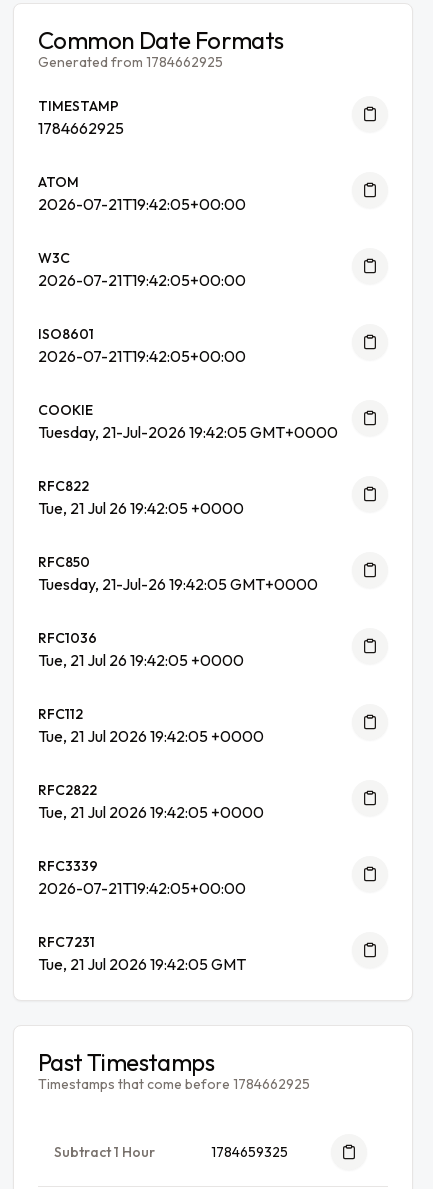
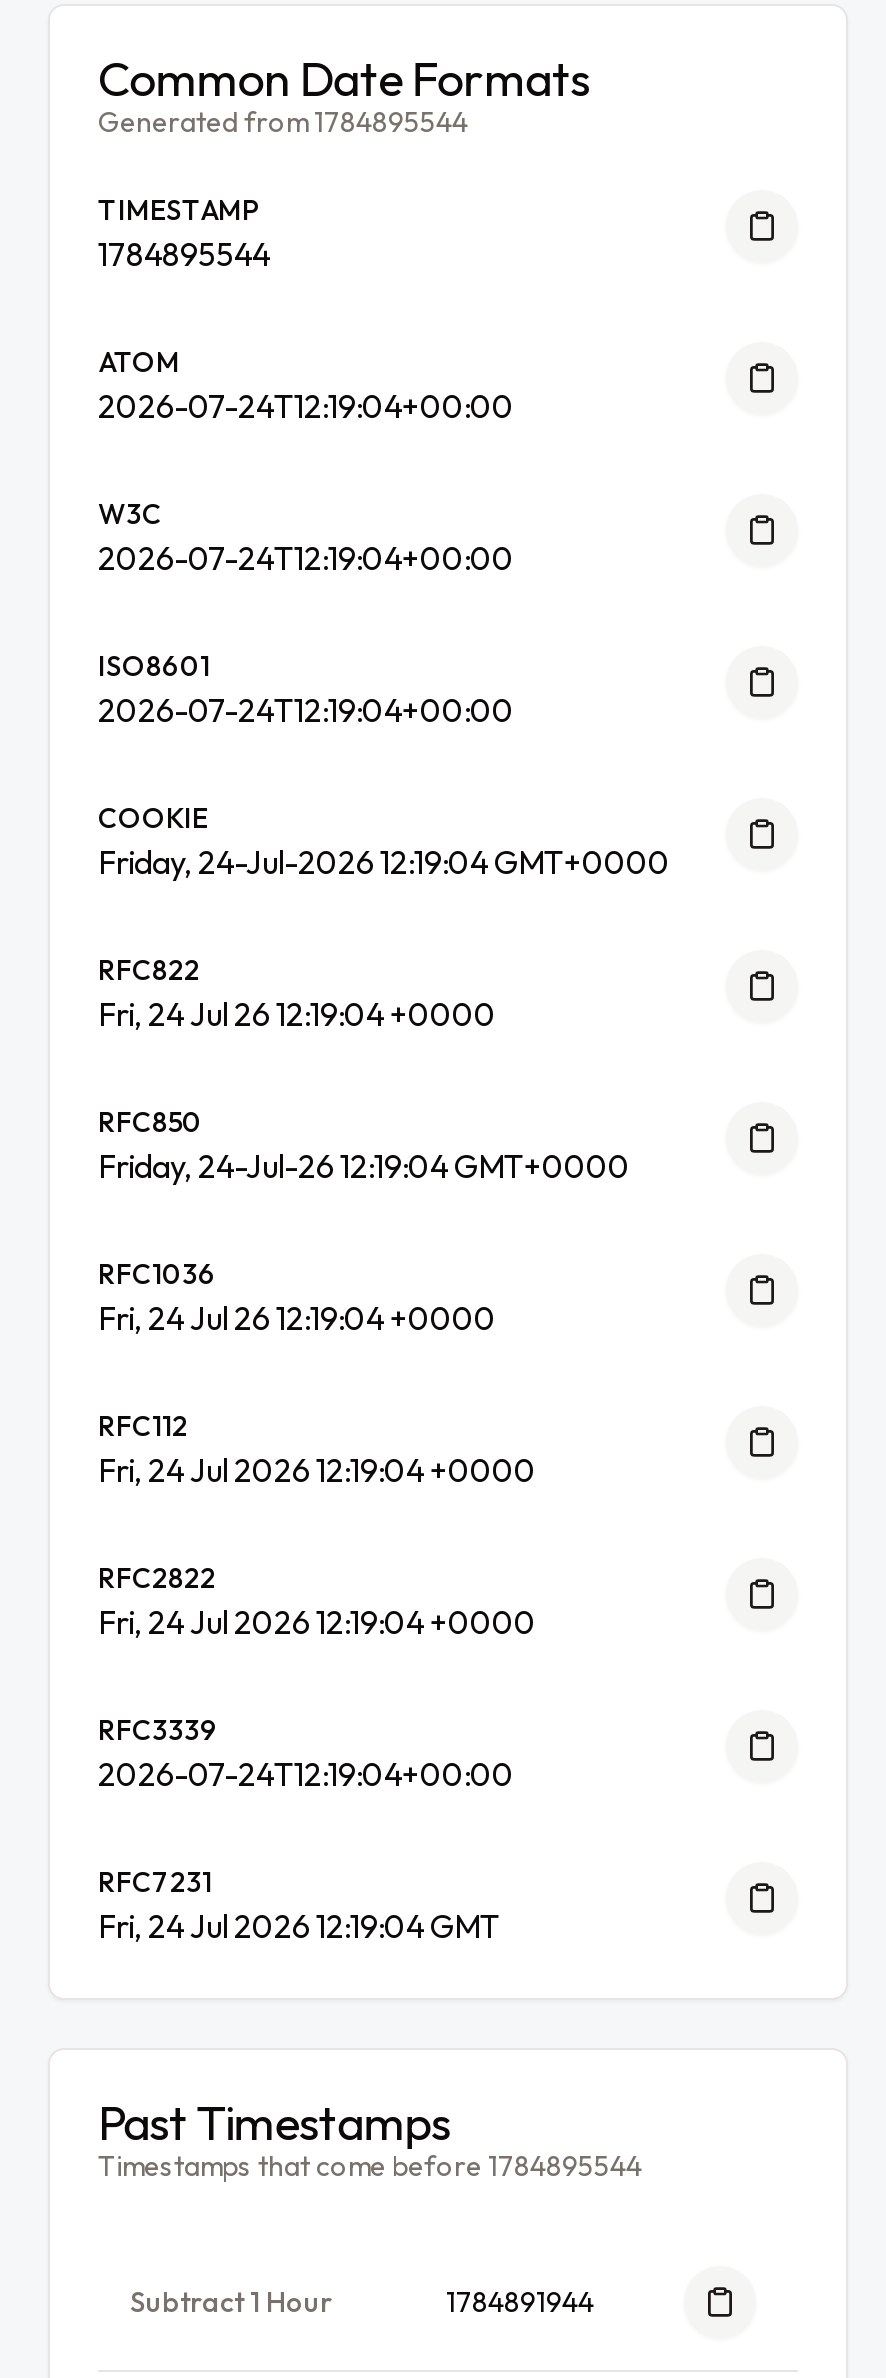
[38,53,223,71] Generated from 1784662925 -> [98,104,468,140] Generated from 1784895544
[38,118,124,138] 1784662925 -> [98,234,270,274] 1784895544
[38,194,246,214] 2026-07-21T19:42:05+00:00 -> [98,386,514,426] 2026-07-24T12:19:04+00:00
[38,270,246,290] 2026-07-21T19:42:05+00:00 -> [98,538,514,578] 2026-07-24T12:19:04+00:00
[38,346,246,366] 2026-07-21T19:42:05+00:00 -> [98,690,514,730] 2026-07-24T12:19:04+00:00
[38,422,338,442] Tuesday, 21-Jul-2026 19:42:05 GMT+0000 -> [98,842,670,882] Friday, 24-Jul-2026 12:19:04 GMT+0000
[38,498,244,518] Tue, 21 Jul 26 19:42:05 +0000 -> [98,994,496,1034] Fri, 24 Jul 26 12:19:04 +0000
[38,574,318,594] Tuesday, 21-Jul-26 19:42:05 GMT+0000 -> [98,1146,630,1186] Friday, 24-Jul-26 12:19:04 GMT+0000
[38,650,244,670] Tue, 21 Jul 26 19:42:05 +0000 -> [98,1298,496,1338] Fri, 24 Jul 26 12:19:04 +0000
[38,726,264,746] Tue, 21 Jul 2026 19:42:05 +0000 -> [98,1450,536,1490] Fri, 24 Jul 2026 12:19:04 +0000
[38,802,264,822] Tue, 21 Jul 2026 19:42:05 +0000 -> [98,1602,536,1642] Fri, 24 Jul 2026 12:19:04 +0000
[38,878,246,898] 2026-07-21T19:42:05+00:00 -> [98,1754,514,1794] 2026-07-24T12:19:04+00:00
[38,954,246,974] Tue, 21 Jul 2026 19:42:05 GMT -> [98,1906,500,1946] Fri, 24 Jul 2026 12:19:04 GMT
[38,1075,310,1093] Timestamps that come before 1784662925 -> [98,2148,642,2184] Timestamps that come before 1784895544
[211,1143,288,1161] 1784659325 -> [446,2284,594,2320] 1784891944

